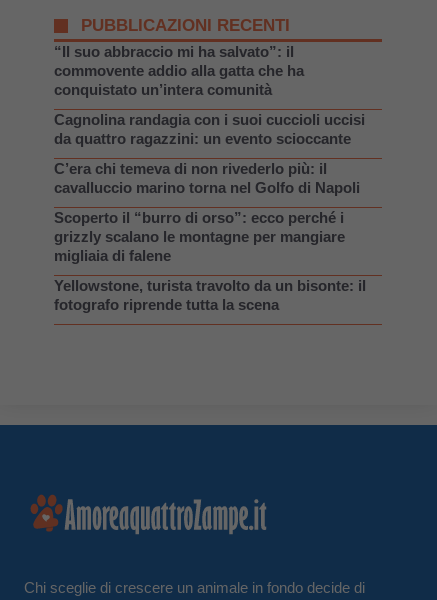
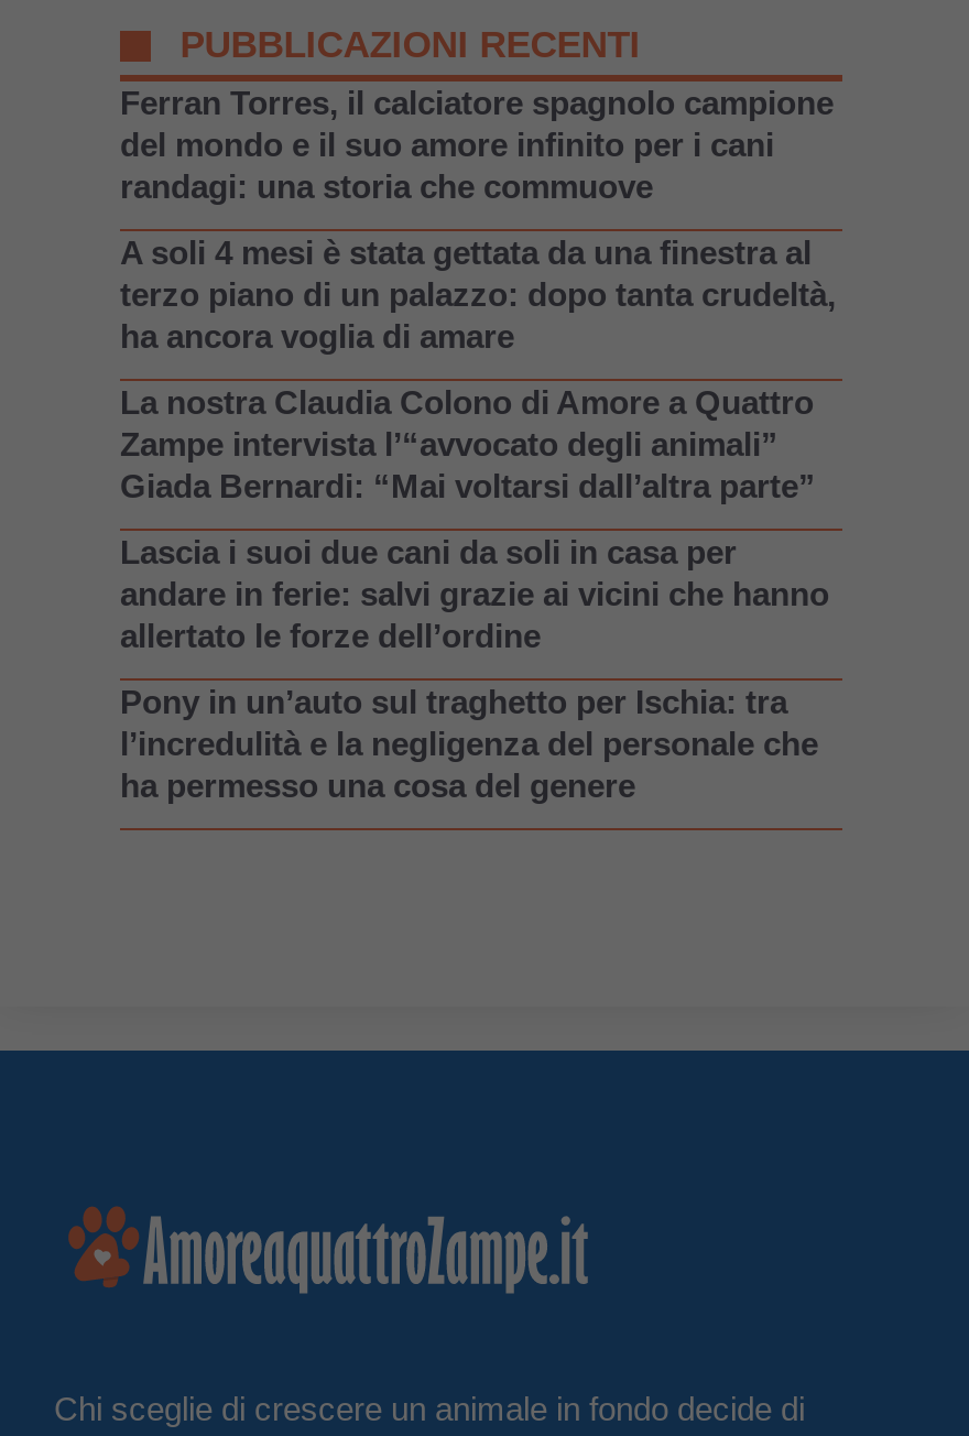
[54,43,304,98] “Il suo abbraccio mi ha salvato”: il | commovente addio alla gatta che ha | conquistato un’intera comunità -> [120,83,834,205] Ferran Torres, il calciatore spagnolo campione | del mondo e il suo amore infinito per i cani | randagi: una storia che commuove
[54,111,365,147] Cagnolina randagia con i suoi cuccioli uccisi | da quattro ragazzini: un evento scioccante -> [120,233,836,354] A soli 4 mesi è stata gettata da una finestra al | terzo piano di un palazzo: dopo tanta crudeltà, | ha ancora voglia di amare
[54,160,360,196] C’era chi temeva di non rivederlo più: il | cavalluccio marino torna nel Golfo di Napoli -> [120,383,816,504] La nostra Claudia Colono di Amore a Quattro | Zampe intervista l’“avvocato degli animali” | Giada Bernardi: “Mai voltarsi dall’altra parte”
[54,209,345,264] Scoperto il “burro di orso”: ecco perché i | grizzly scalano le montagne per mangiare | migliaia di falene -> [120,533,829,654] Lascia i suoi due cani da soli in casa per | andare in ferie: salvi grazie ai vicini che hanno | allertato le forze dell’ordine
[54,277,366,313] Yellowstone, turista travolto da un bisonte: il | fotografo riprende tutta la scena -> [120,683,818,804] Pony in un’auto sul traghetto per Ischia: tra | l’incredulità e la negligenza del personale che | ha permesso una cosa del genere

